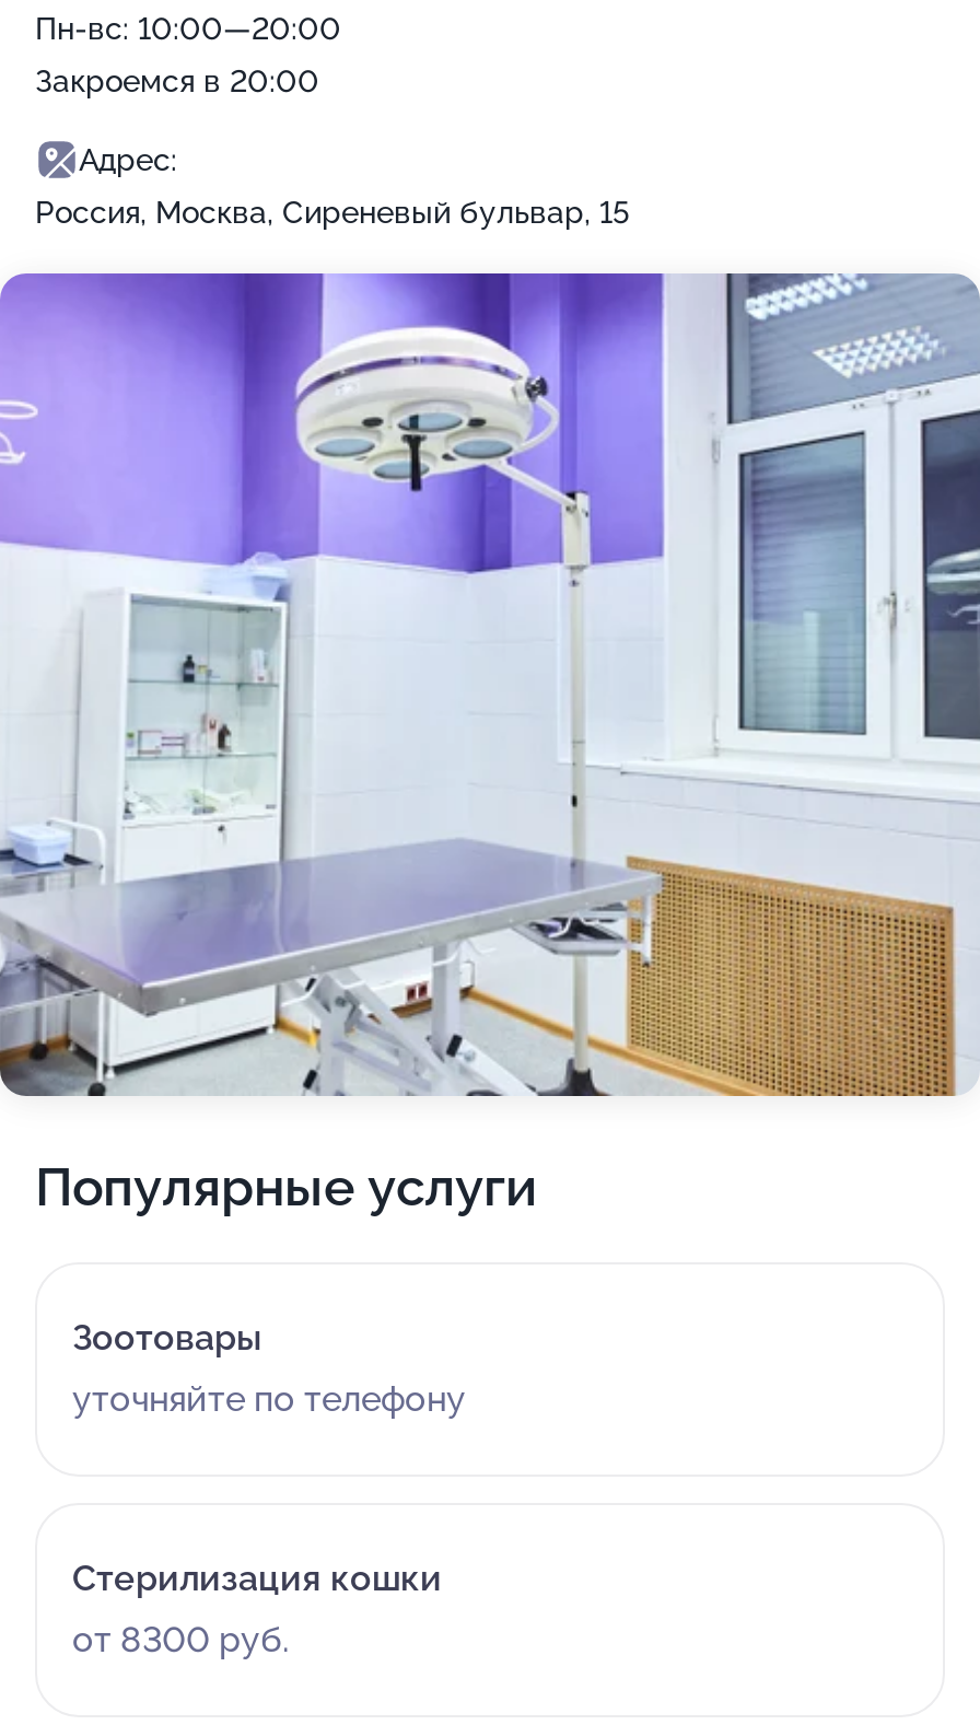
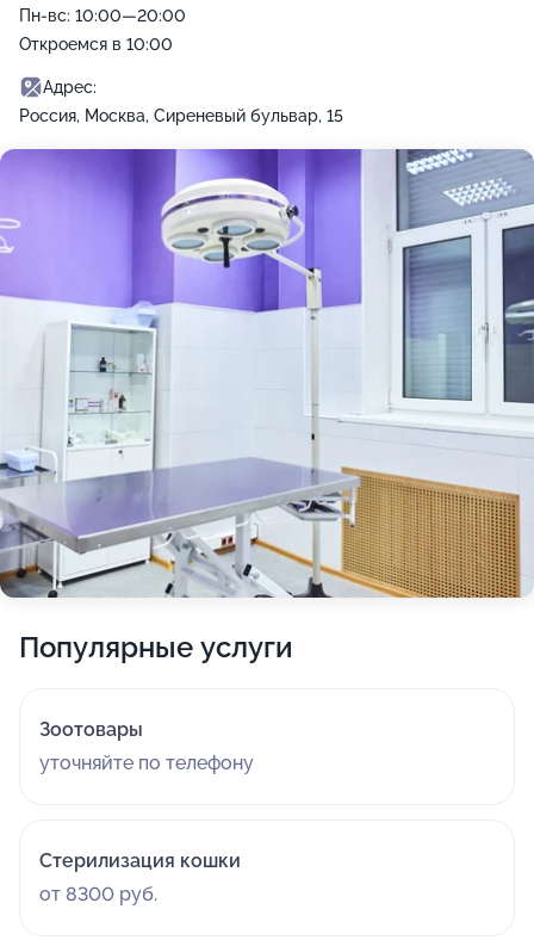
[35,63,319,98] Закроемся в 20:00 -> [19,35,173,54] Откроемся в 10:00

